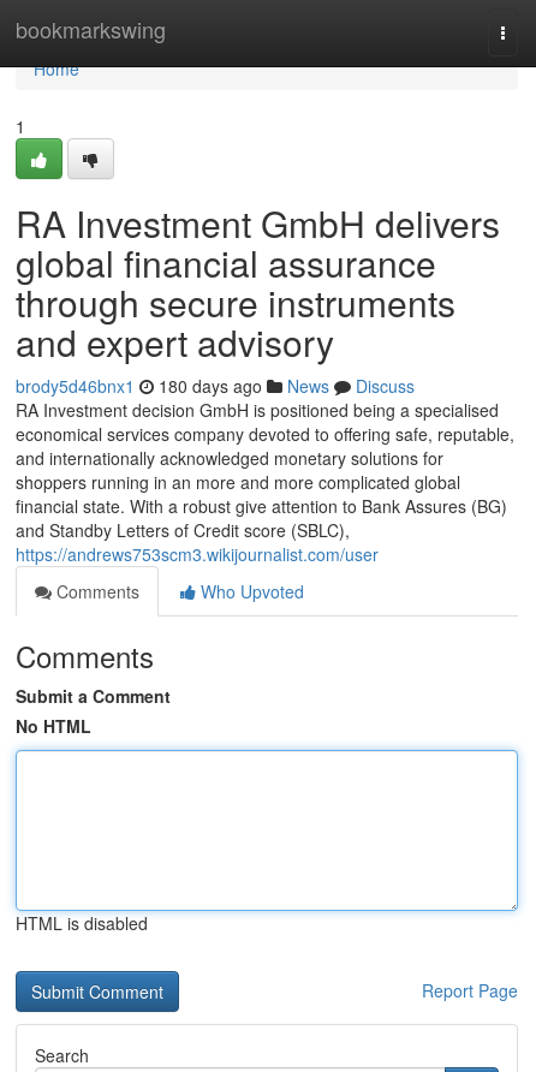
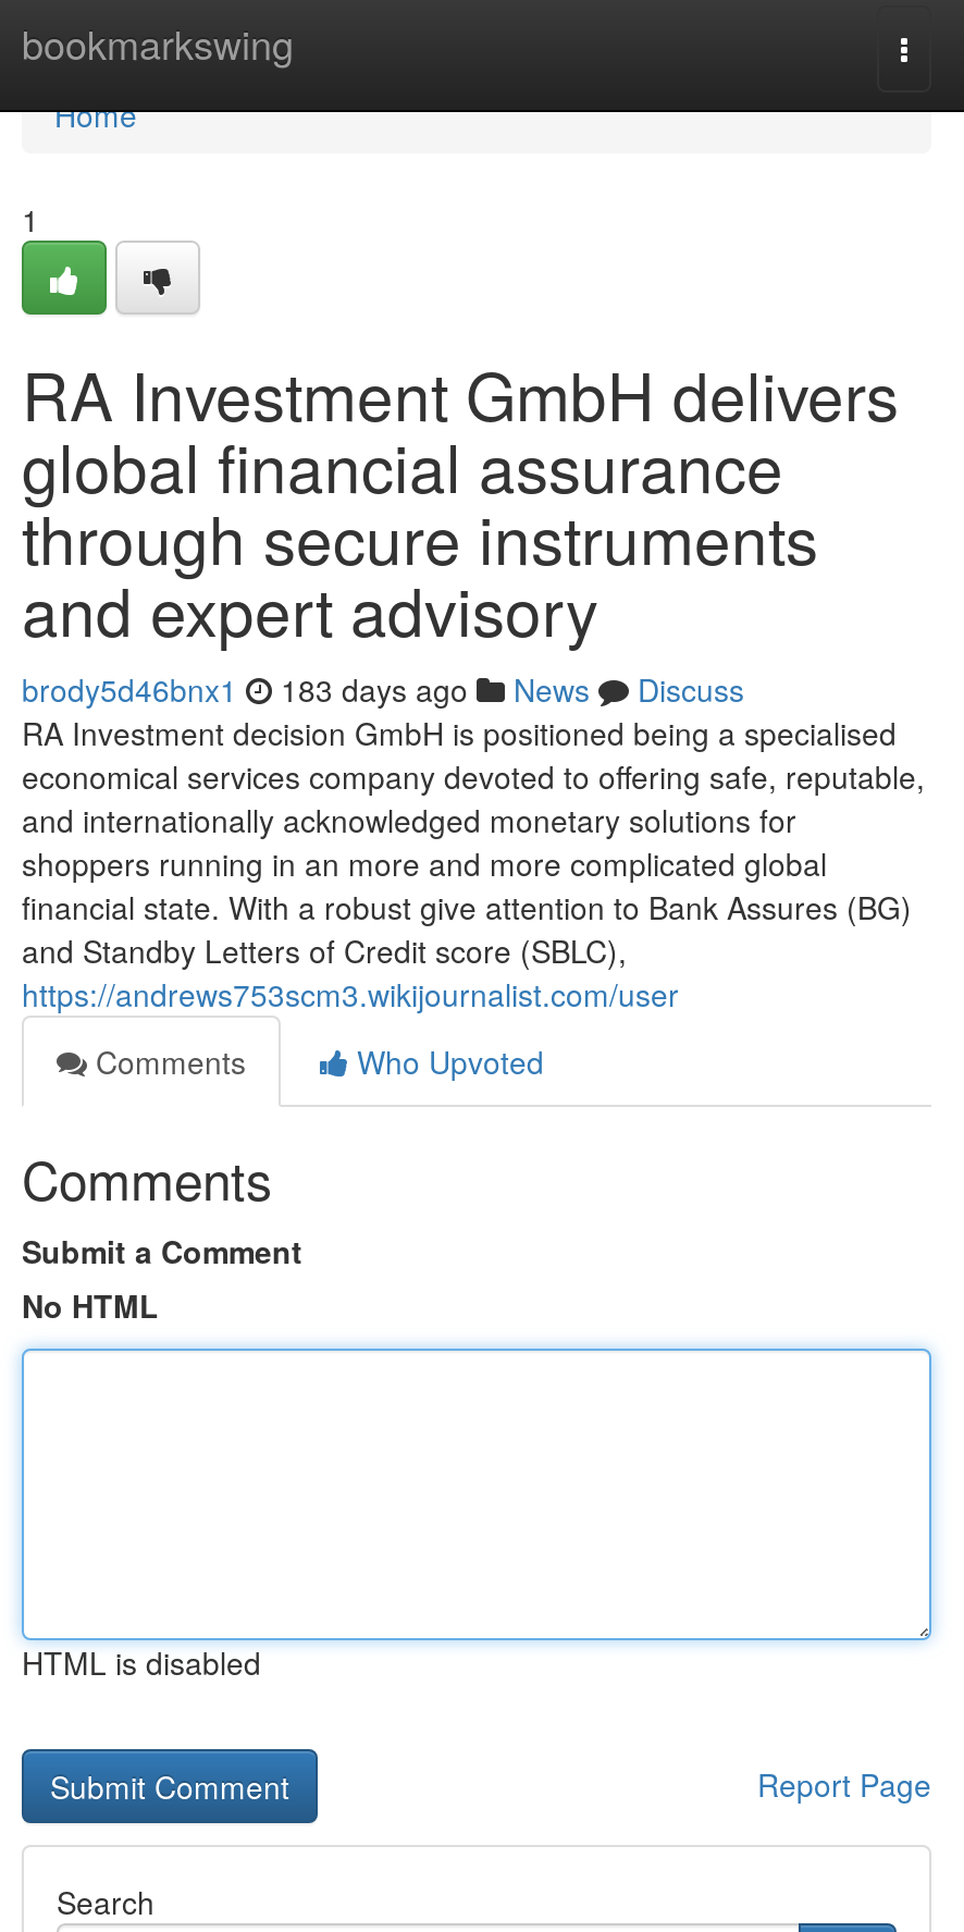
[16,374,415,398] brody5d46bnx1 180 days ago News Discuss -> [22,667,744,711] brody5d46bnx1 183 days ago News Discuss

